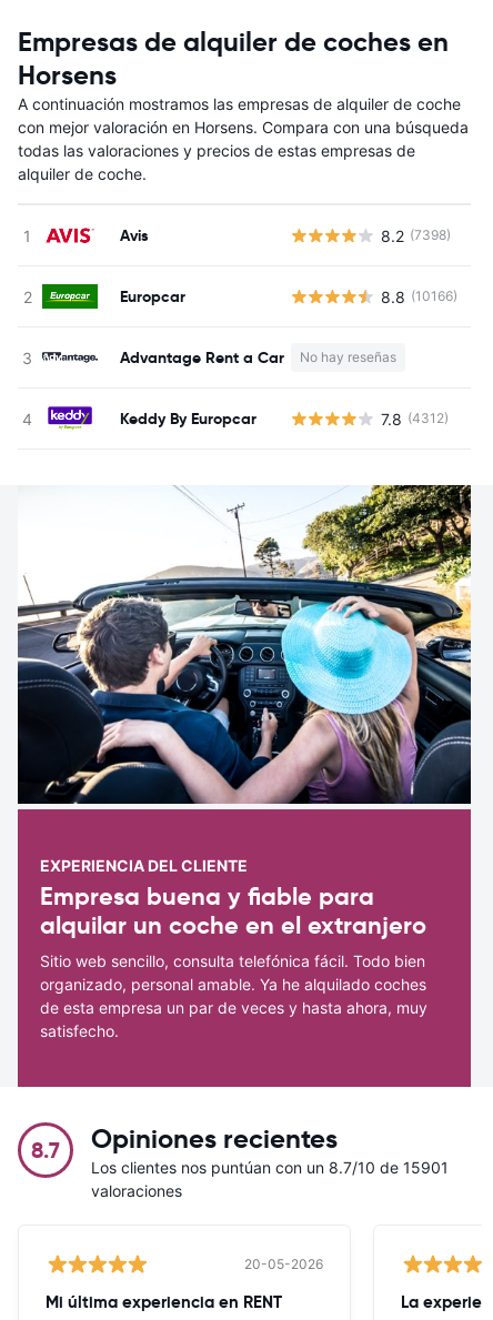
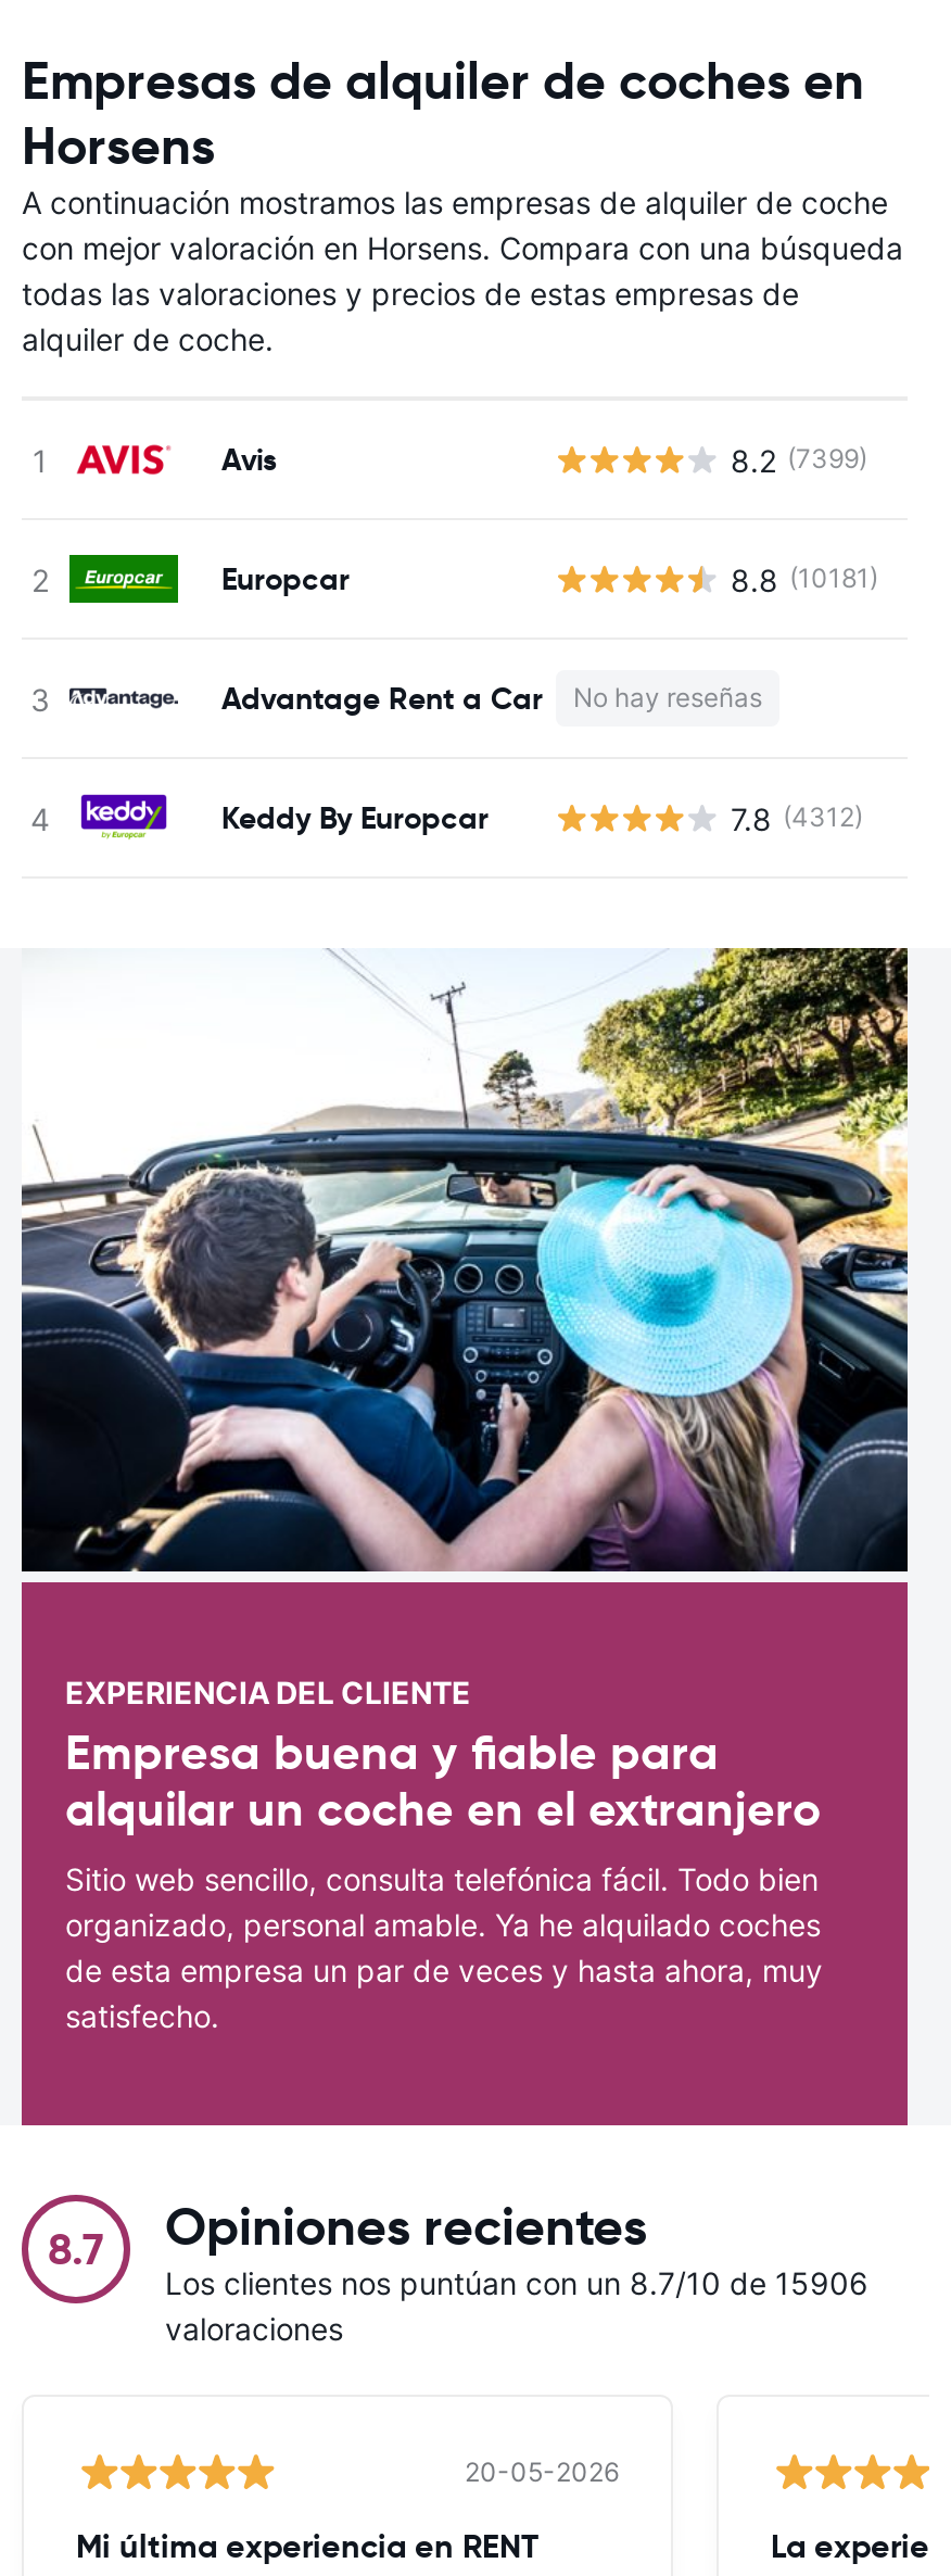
[380,226,450,245] 8.2 (7398) -> [731,441,867,478] 8.2 (7399)
[380,287,457,306] 8.8 (10166) -> [731,560,878,597] 8.8 (10181)
[91,1158,449,1177] Los clientes nos puntúan con un 8.7/10 de 15901 -> [165,2264,868,2301] Los clientes nos puntúan con un 8.7/10 de 15906

